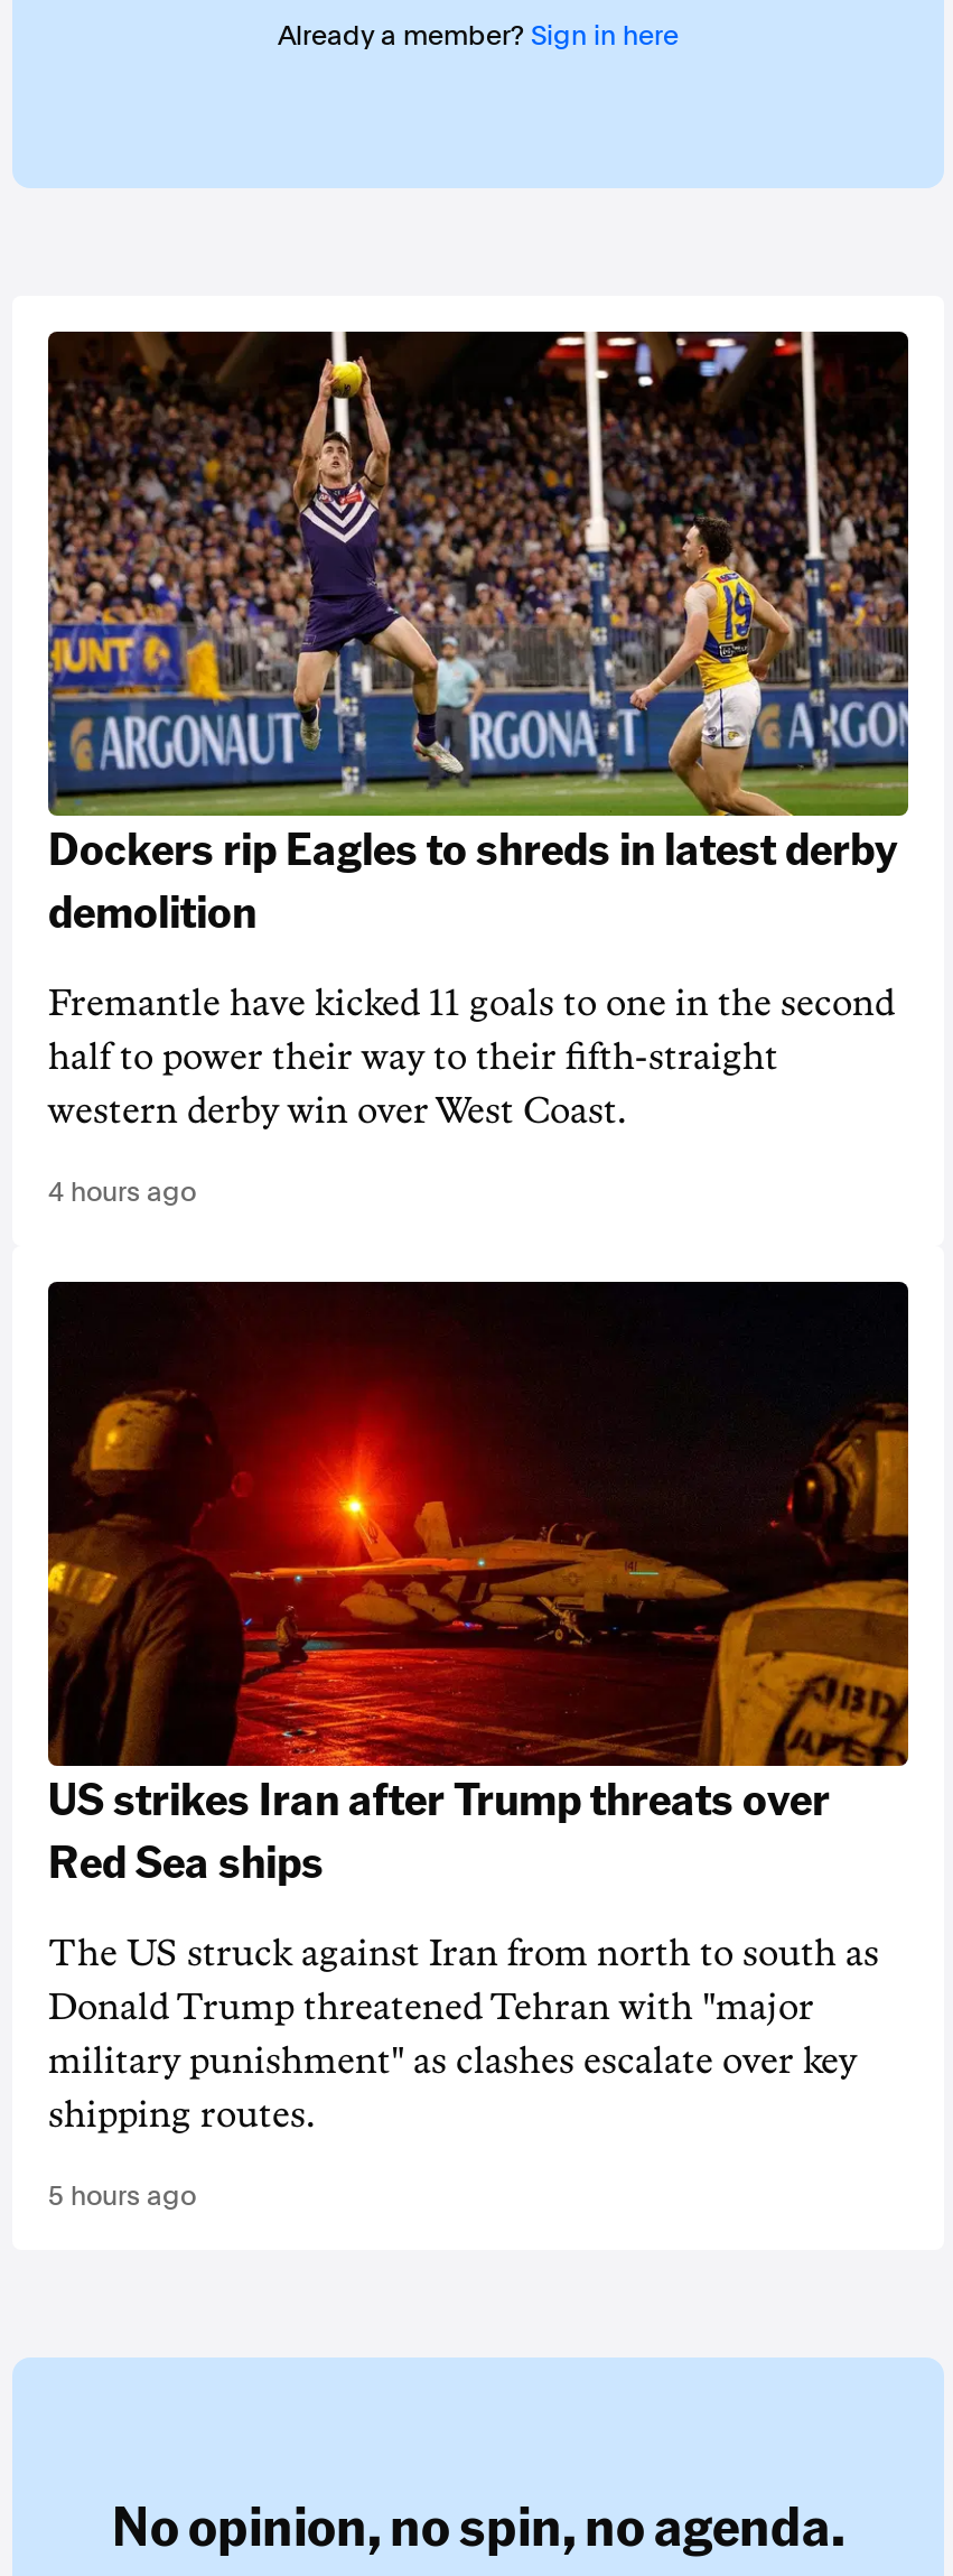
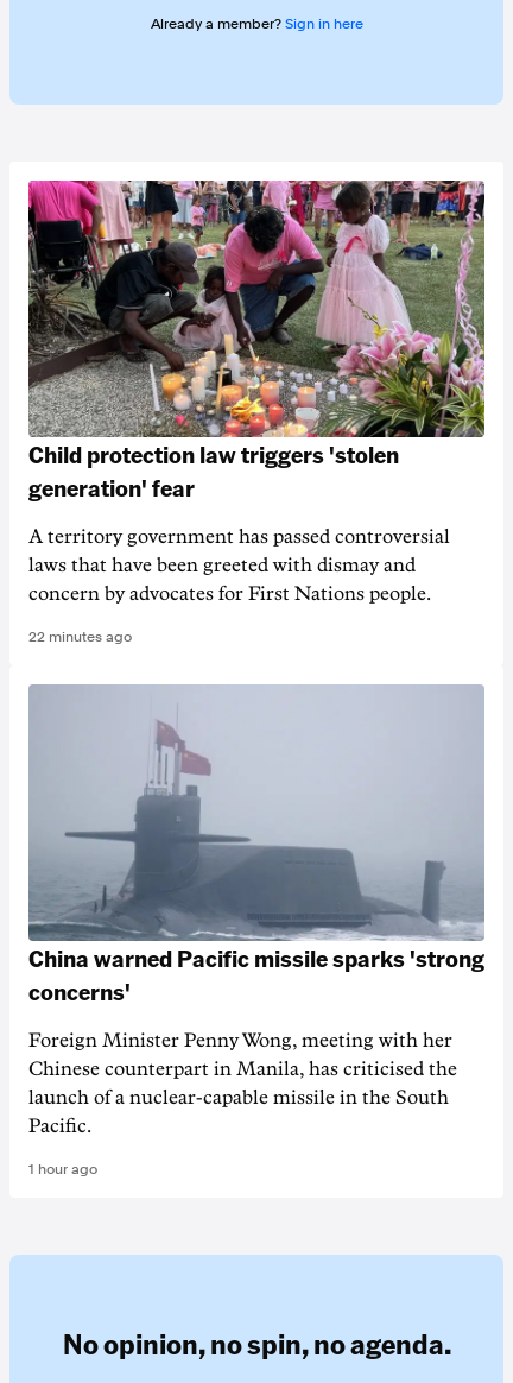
[46,329,910,939] [image] | Dockers rip Eagles to shreds in latest derby | demolition -> [27,179,486,503] [image] | Child protection law triggers 'stolen | generation' fear
[48,986,895,1022] Fremantle have kicked 11 goals to one in the second -> [28,528,450,547] A territory government has passed controversial
[48,1040,778,1076] half to power their way to their fifth-straight -> [28,556,416,575] laws that have been greeted with dismay and
[48,1094,626,1129] western derby win over West Coast. -> [28,585,431,604] concern by advocates for First Nations people.
[48,1177,196,1208] 4 hours ago -> [28,629,132,645] 22 minutes ago
[46,1280,910,1889] [image] | US strikes Iran after Trump threats over | Red Sea ships -> [27,684,484,1006] [image] | China warned Pacific missile sparks 'strong | concerns'
[48,1936,879,1972] The US struck against Iran from north to south as -> [28,1031,452,1050] Foreign Minister Penny Wong, meeting with her
[48,1990,814,2026] Donald Trump threatened Tehran with "major -> [28,1060,457,1079] Chinese counterpart in Manila, has criticised the
[48,2044,857,2080] military punishment" as clashes escalate over key -> [28,1088,449,1107] launch of a nuclear-capable missile in the South
[48,2098,315,2133] shipping routes. -> [28,1117,91,1136] Pacific.
[48,2180,196,2212] 5 hours ago -> [28,1161,97,1177] 1 hour ago

